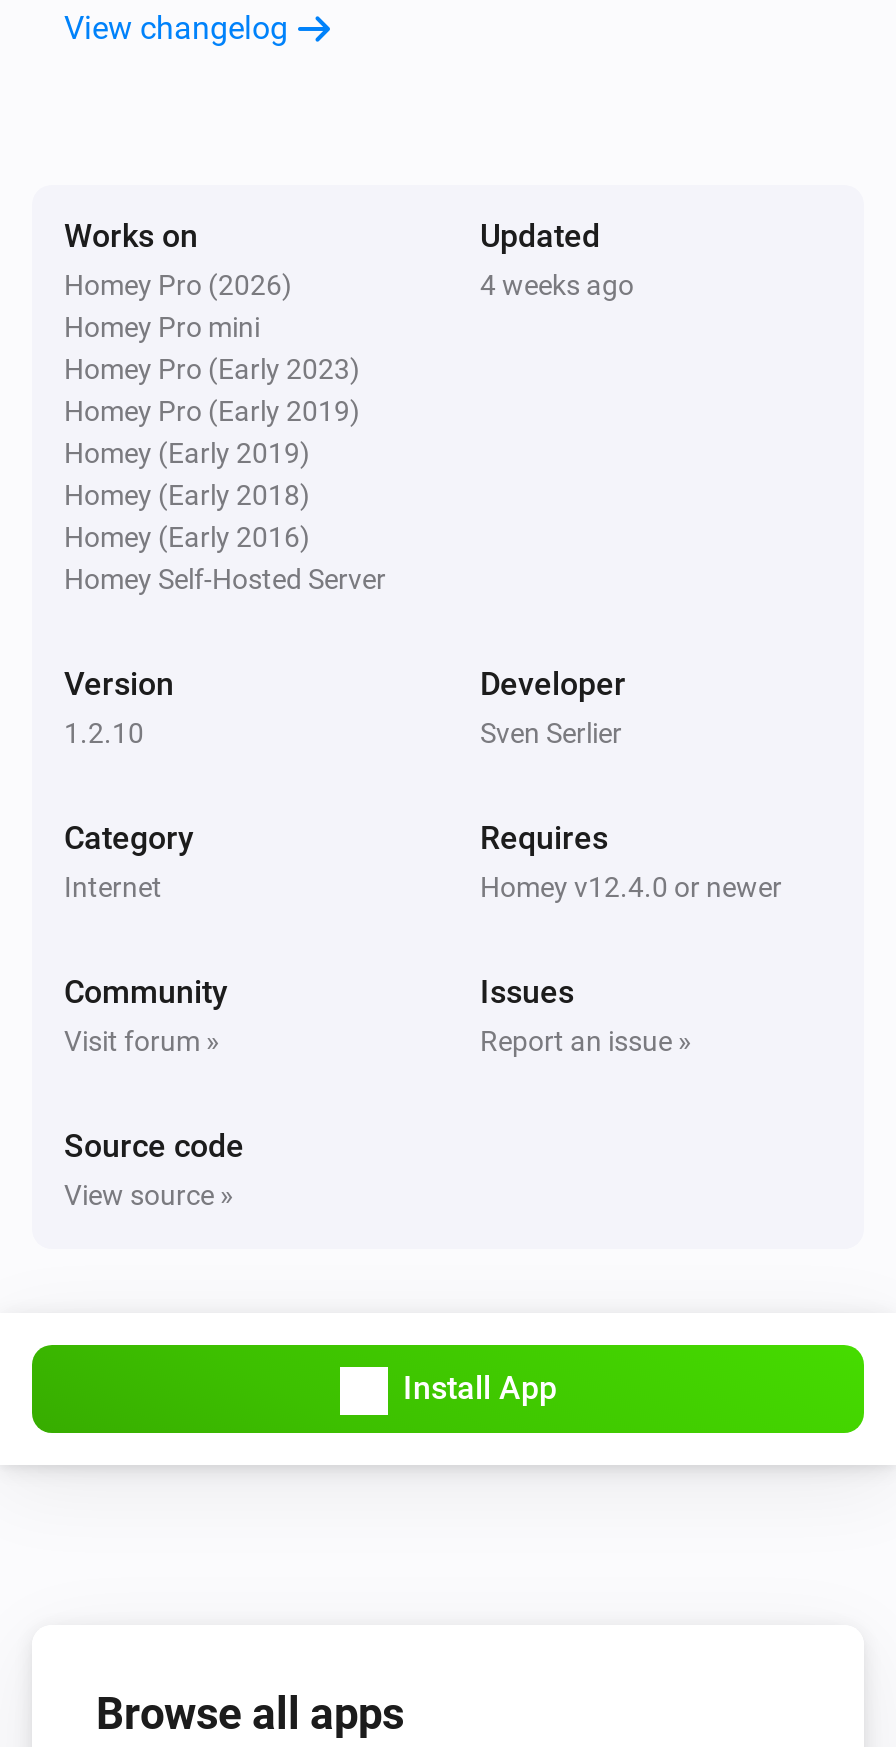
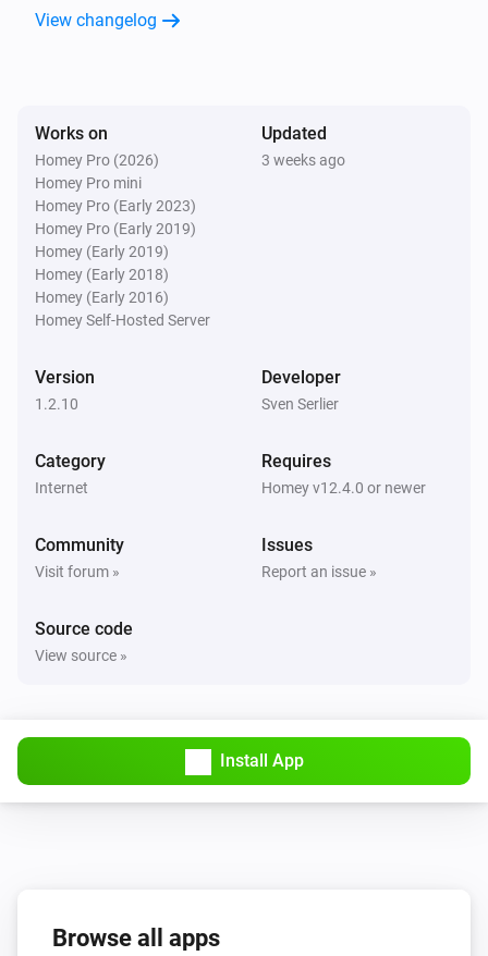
[480,268,634,300] 4 weeks ago -> [261,151,345,168] 3 weeks ago

